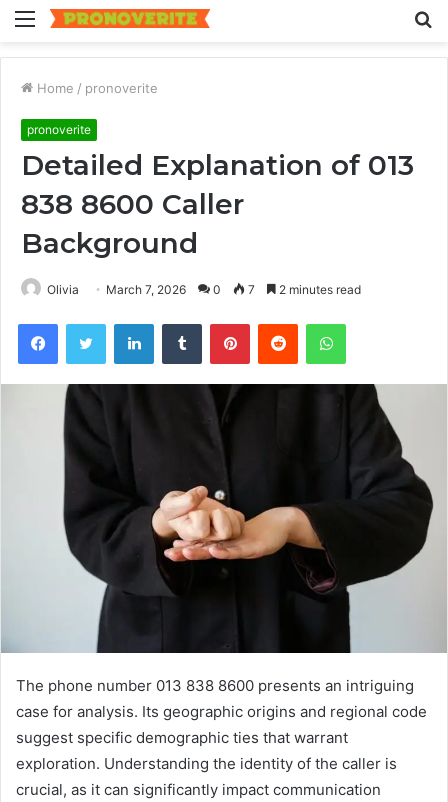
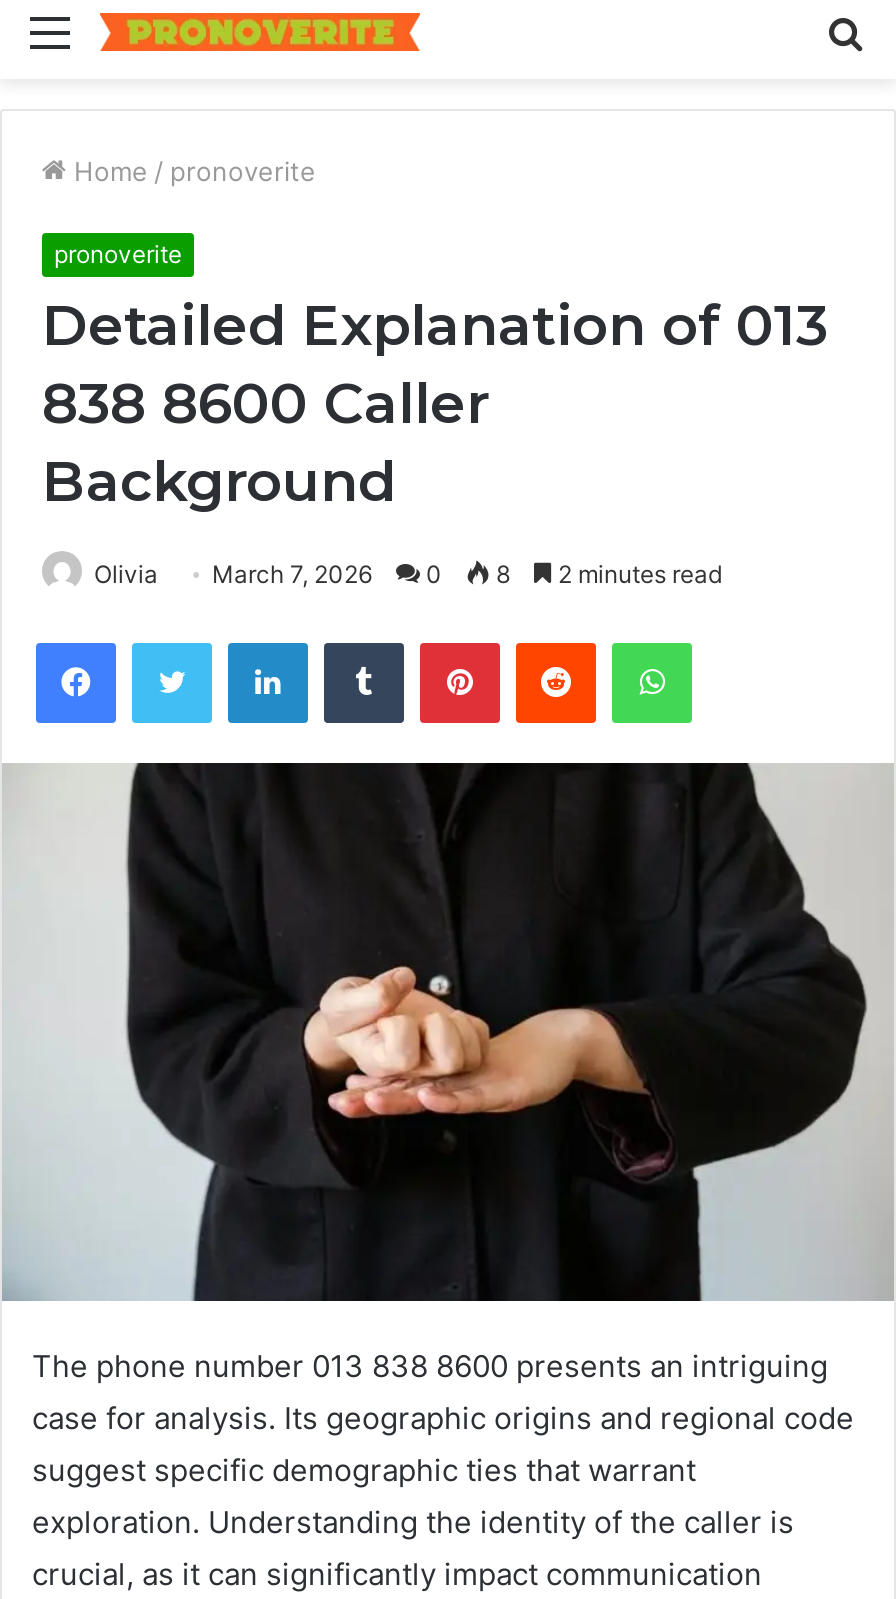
[47,282,361,297] Olivia March 7, 2026 0 7 2 minutes read -> [94,559,722,589] Olivia March 7, 2026 0 8 2 minutes read

